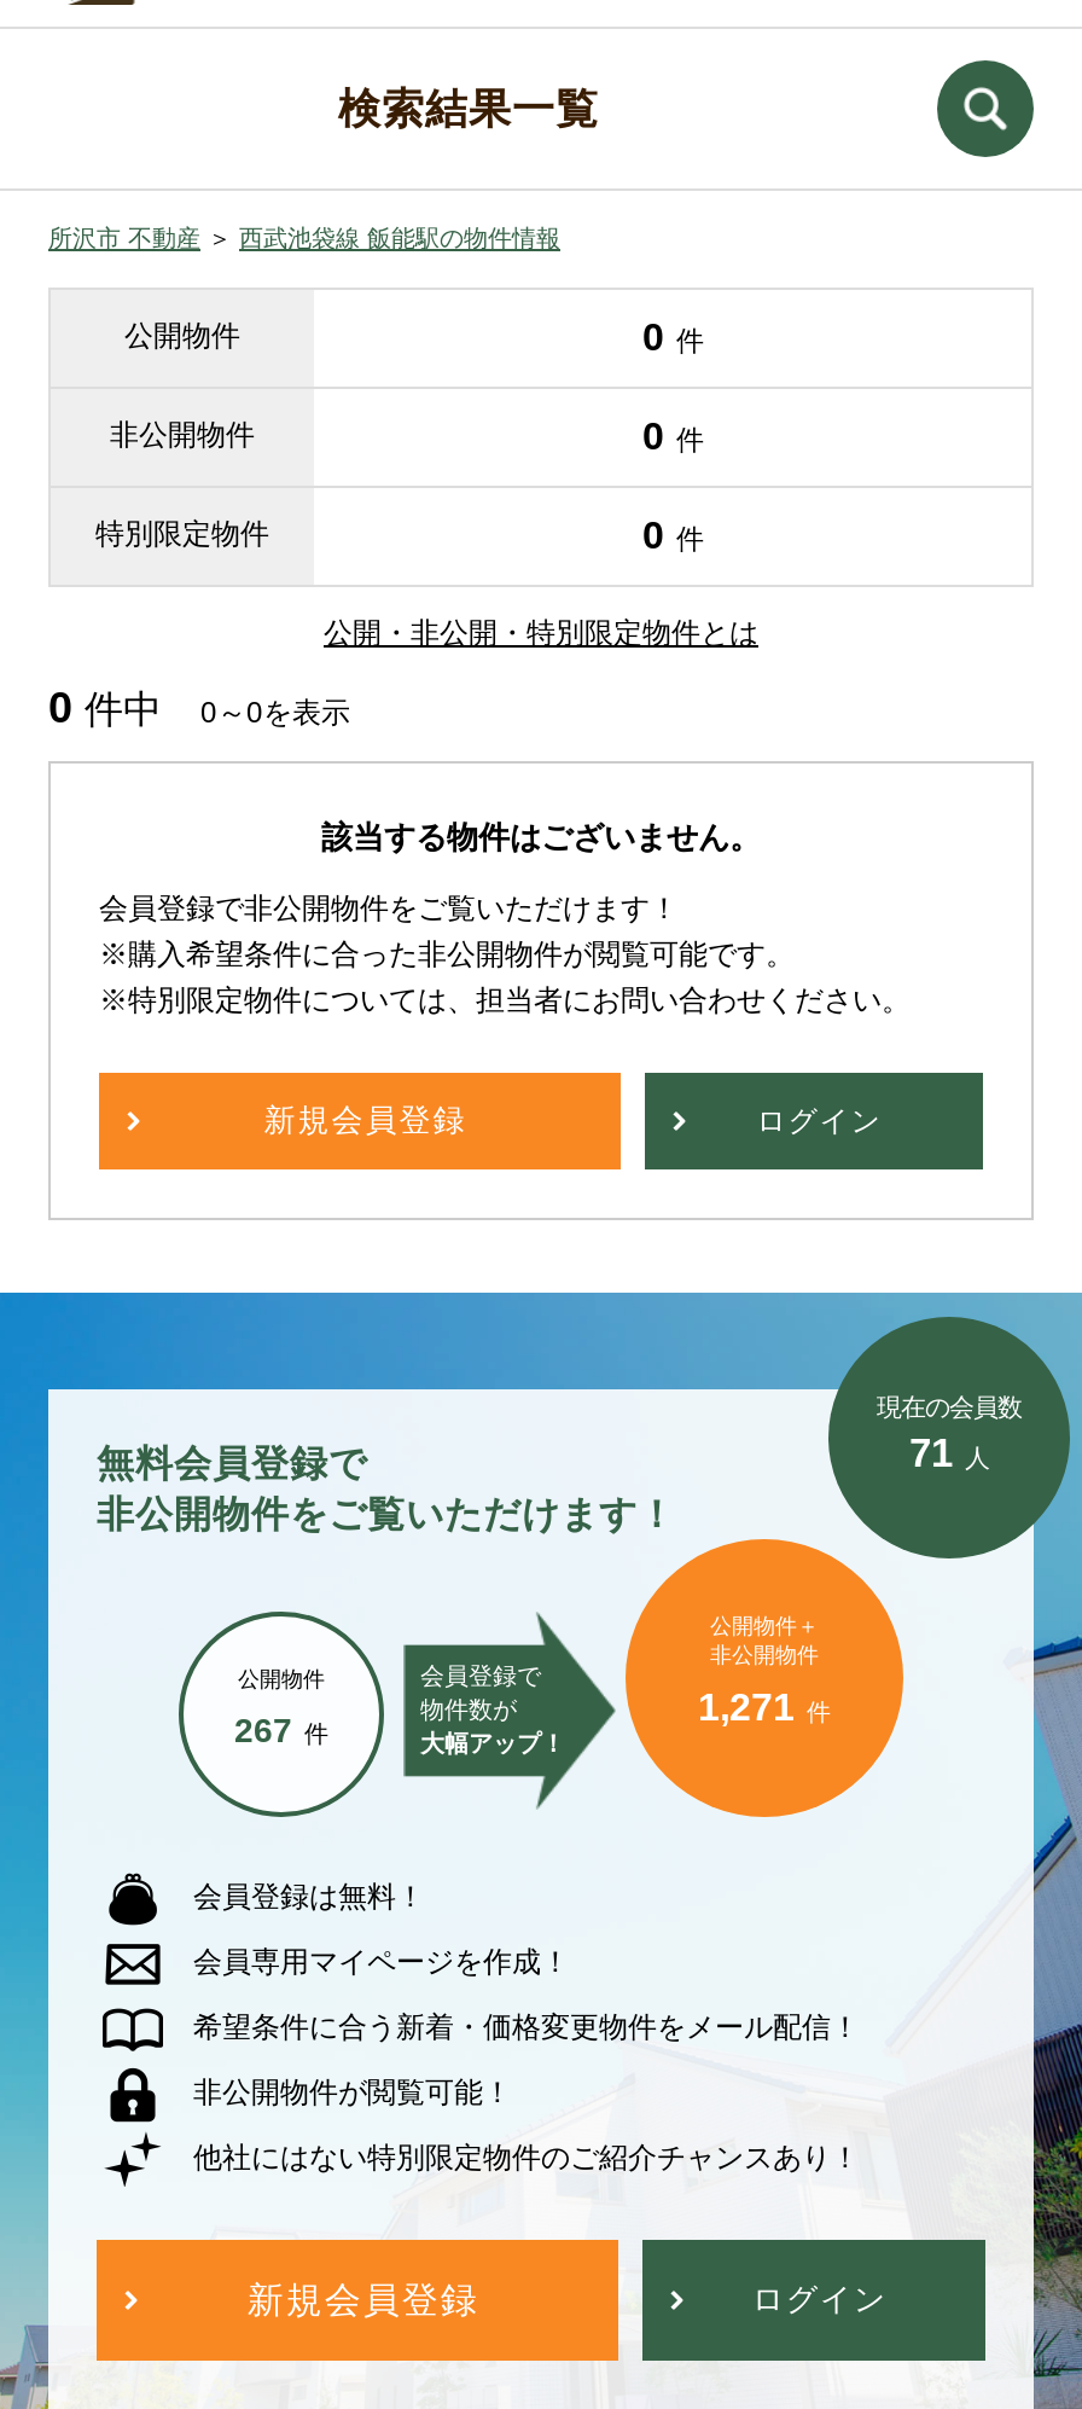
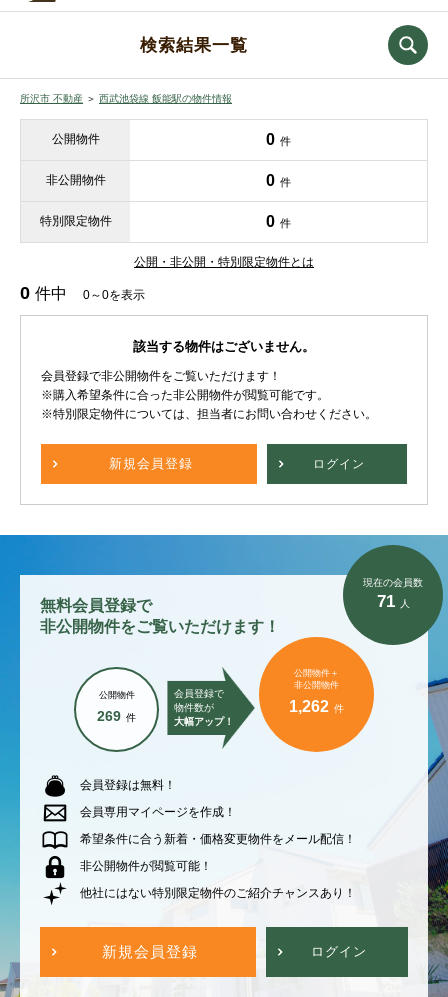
[698,1687,831,1728] 1,271 件 -> [289,698,344,715] 1,262 件
[234,1711,328,1749] 267 件 -> [97,708,136,724] 269 件

